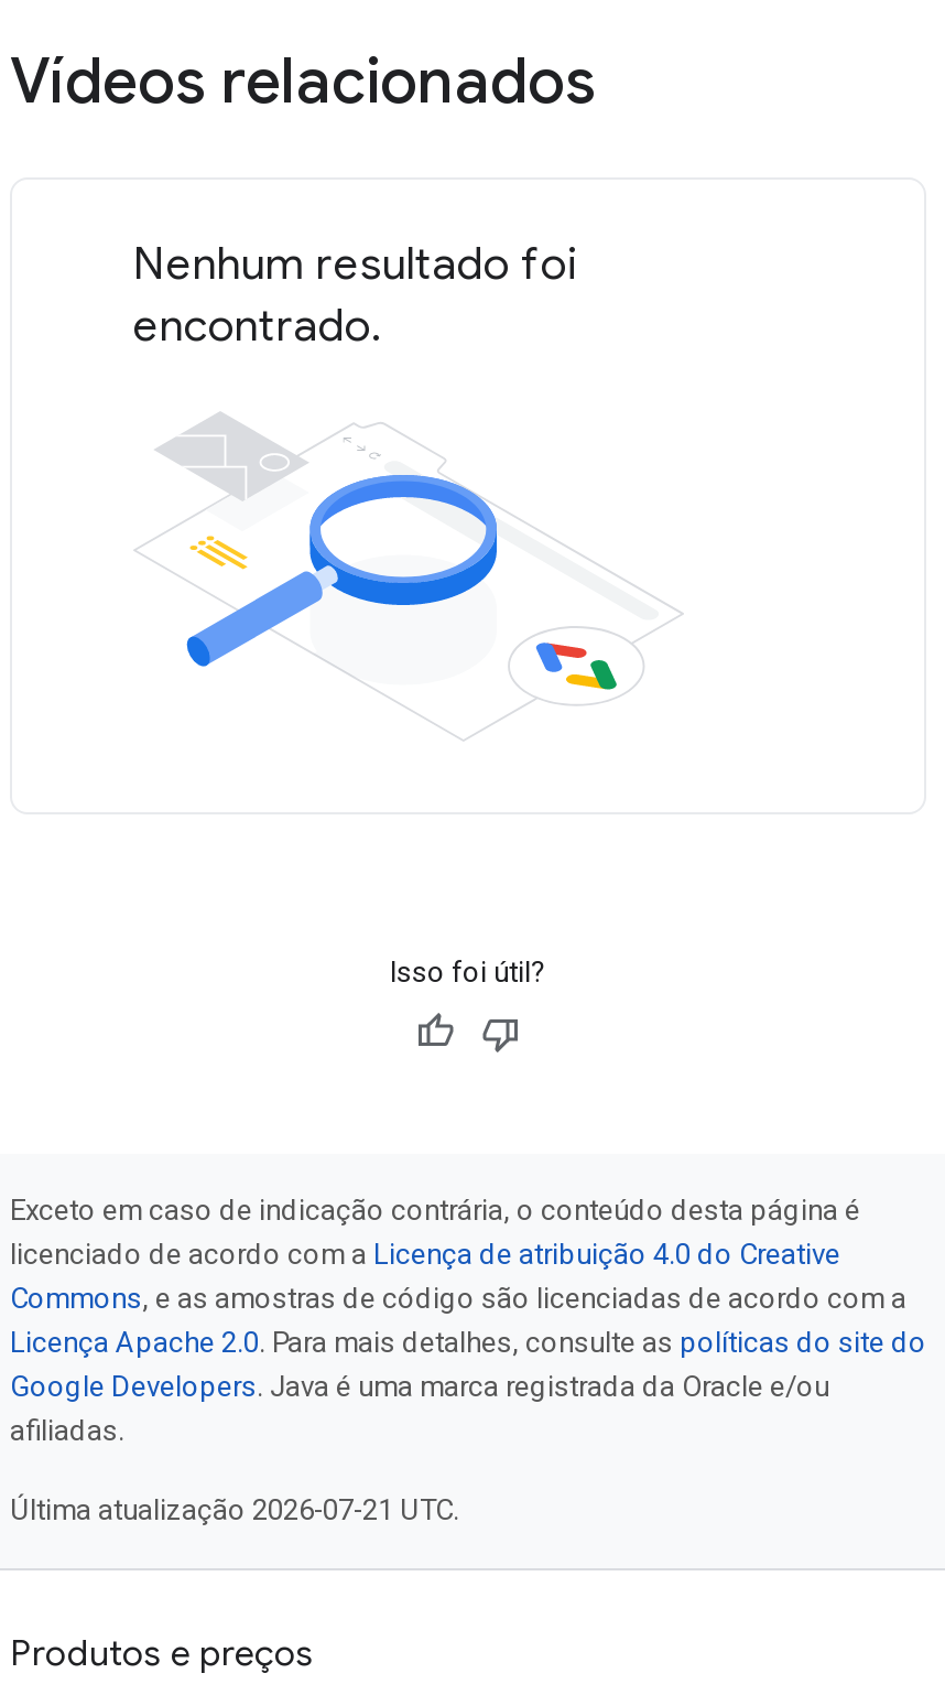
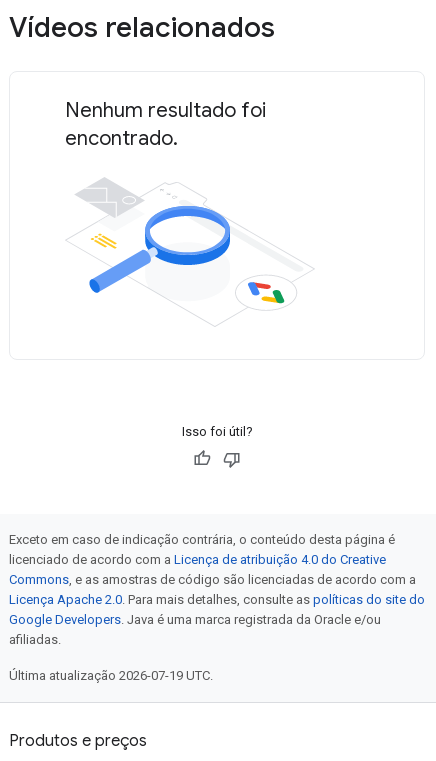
[10,1493,459,1526] Última atualização 2026-07-21 UTC. -> [9,668,213,683] Última atualização 2026-07-19 UTC.

